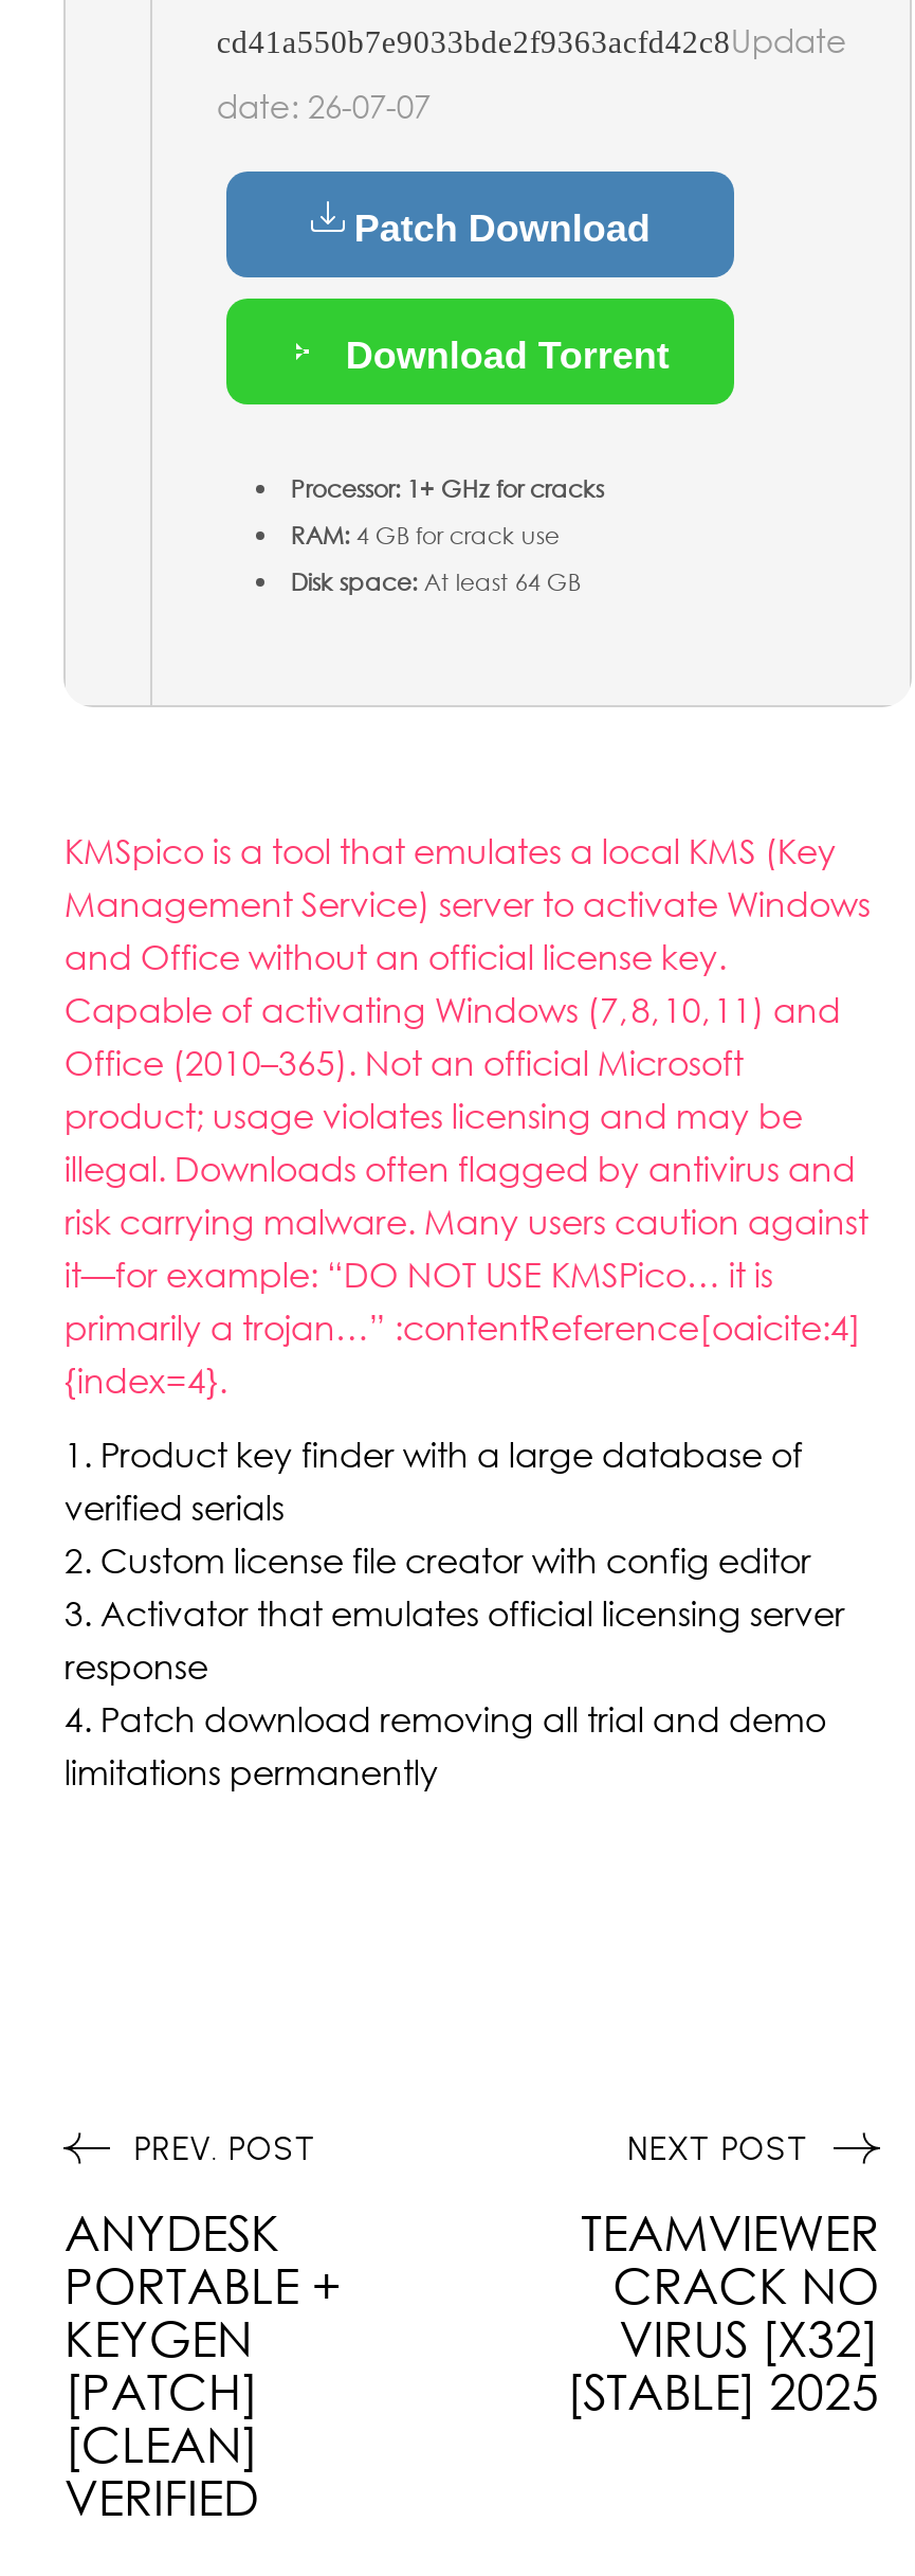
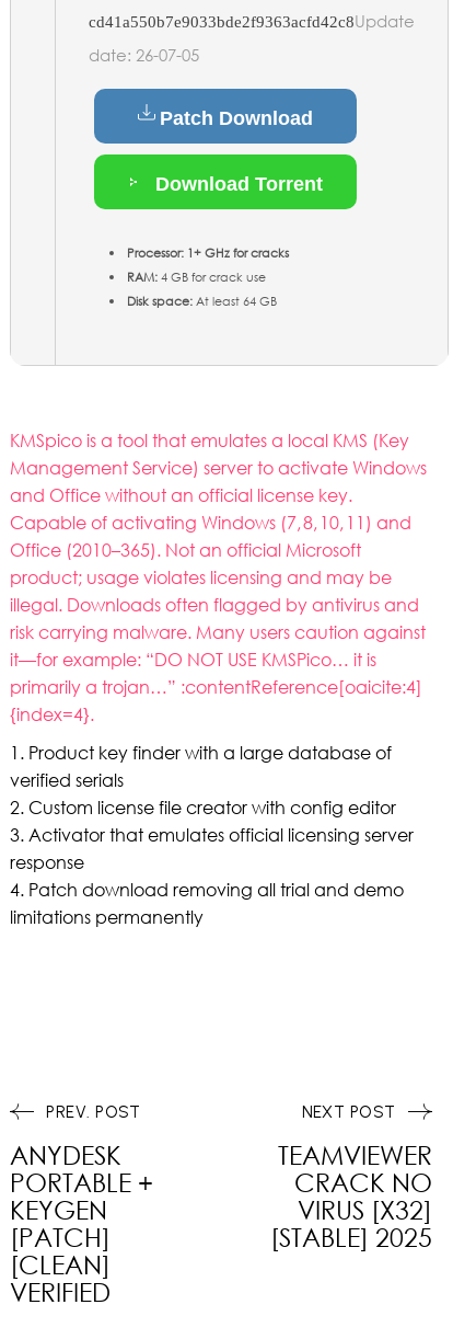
[217,85,430,127] date: 26-07-07 -> [89,44,200,66] date: 26-07-05

